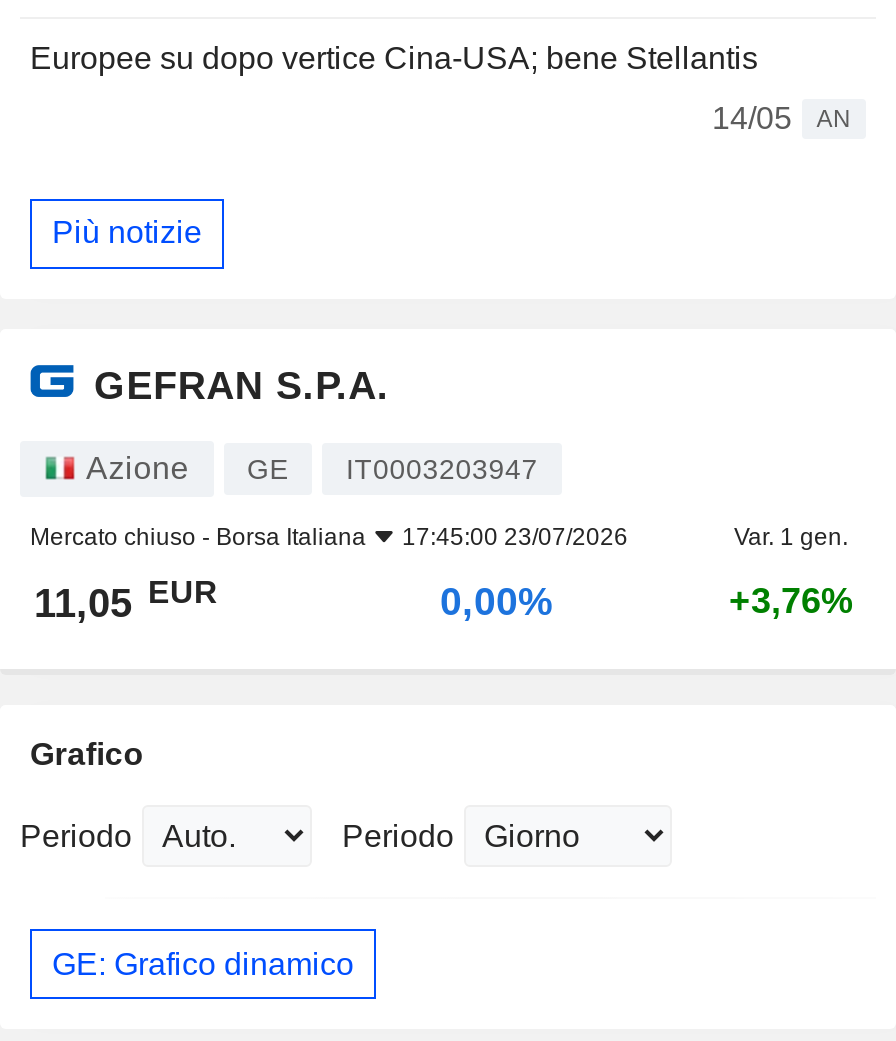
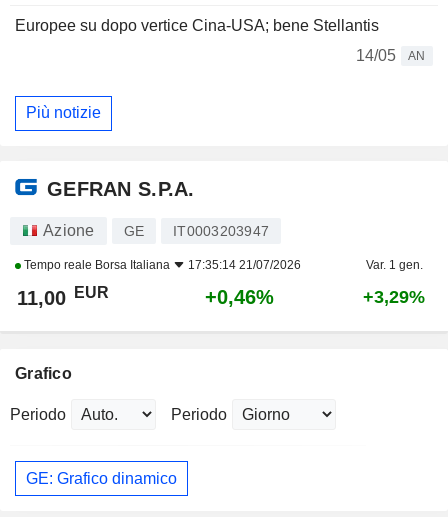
[30,523,628,551] Mercato chiuso - Borsa Italiana | 17:45:00 23/07/2026 -> [21,258,301,272] Tempo reale Borsa Italiana | 17:35:14 21/07/2026
[34,574,218,625] 11,05 EUR -> [17,284,109,309] 11,00 EUR
[440,579,554,623] 0,00% -> [205,286,274,308] +0,46%
[729,581,853,621] +3,76% -> [363,287,425,307] +3,29%

